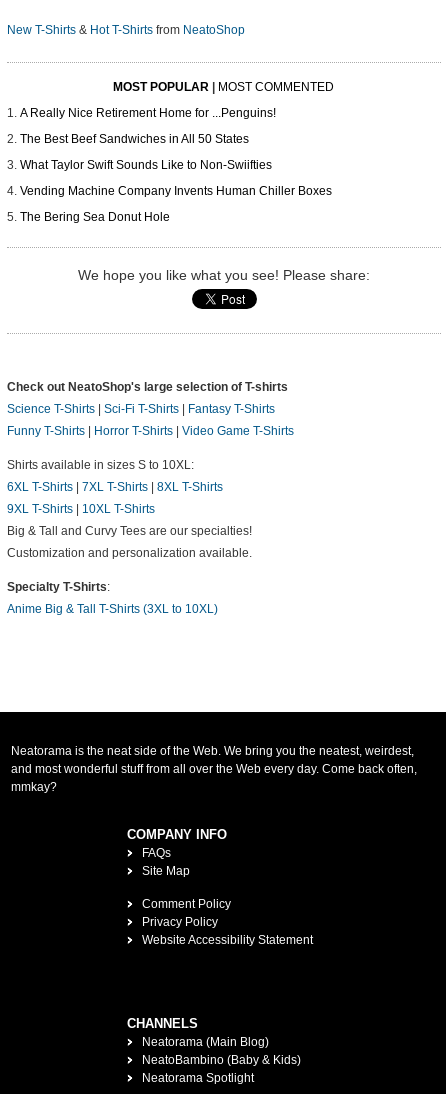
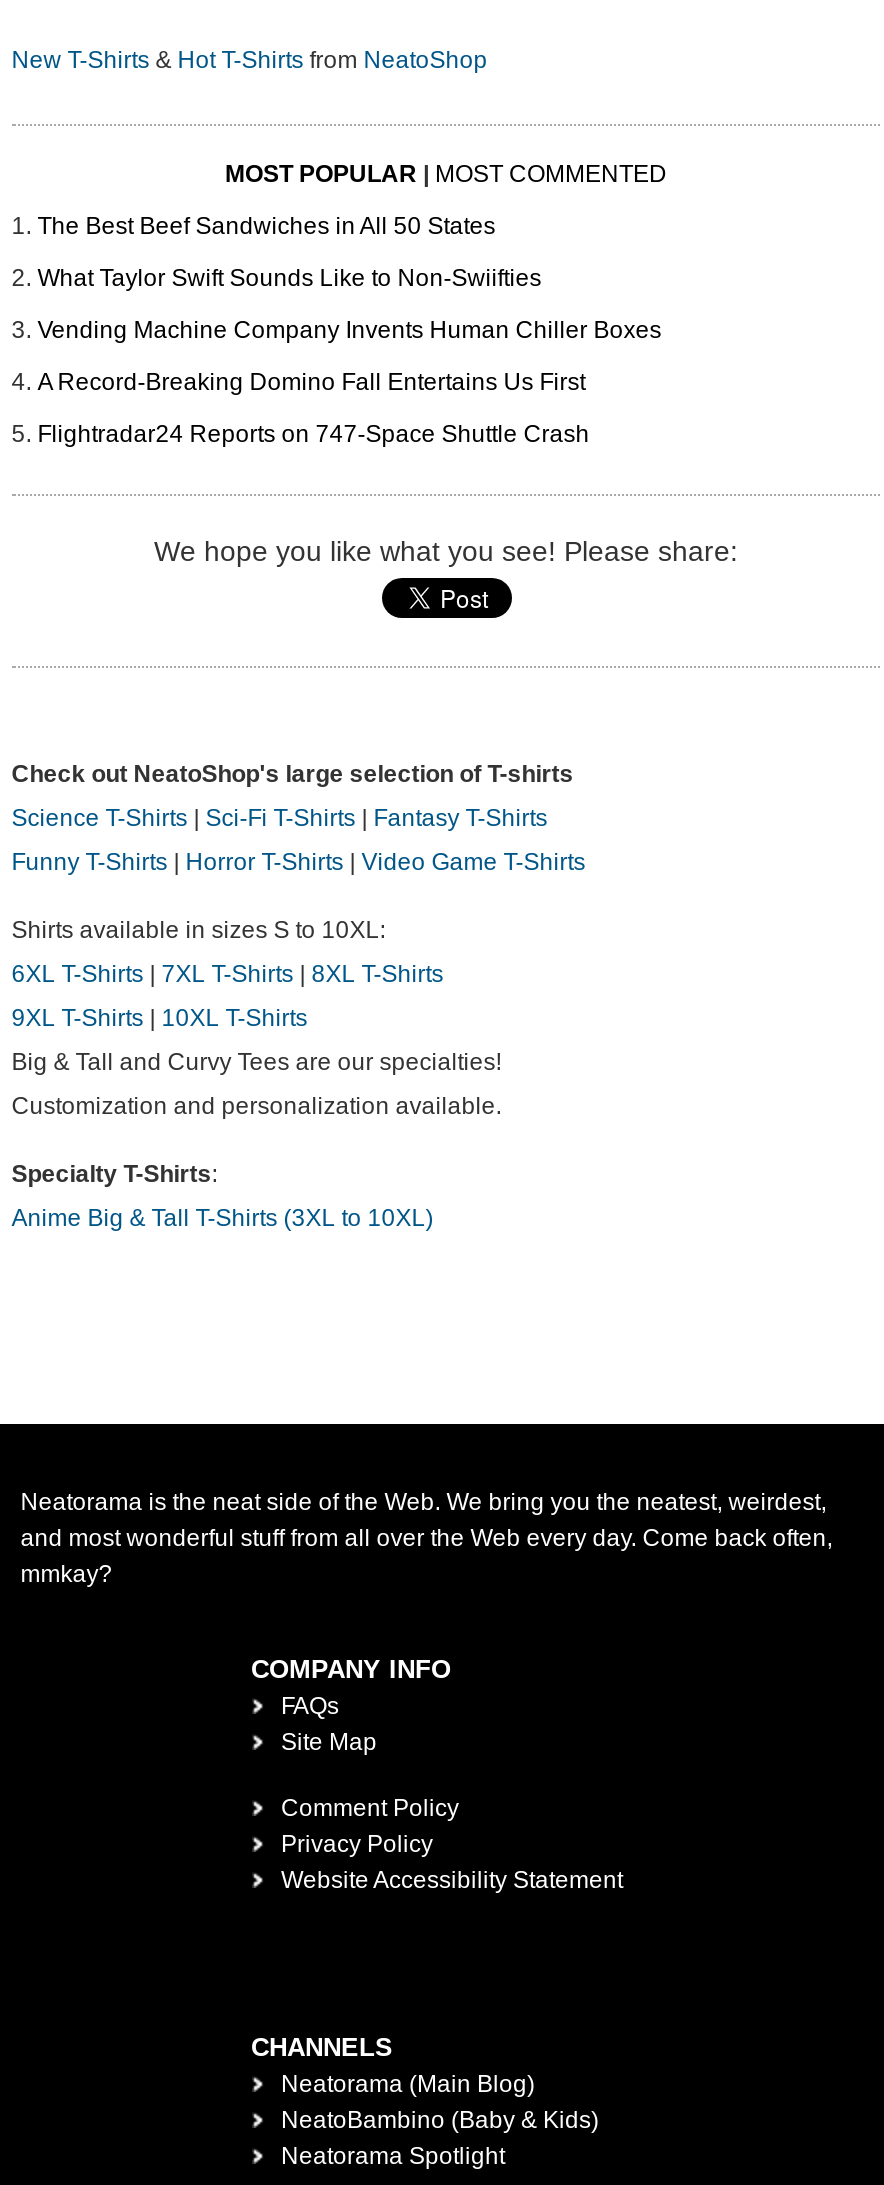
[20,106,276,120] A Really Nice Retirement Home for ...Penguins! -> none
moved [20,132,332,198] -> [37,213,661,345]: The Best Beef Sandwiches in All 50 States | What Taylor Swift Sounds Like to Non-Swiifties | Vending Machine Company Invents Human Chiller Boxes
[20,210,170,224] The Bering Sea Donut Hole -> [37,369,589,449] A Record-Breaking Domino Fall Entertains Us First | Flightradar24 Reports on 747-Space Shuttle Crash

